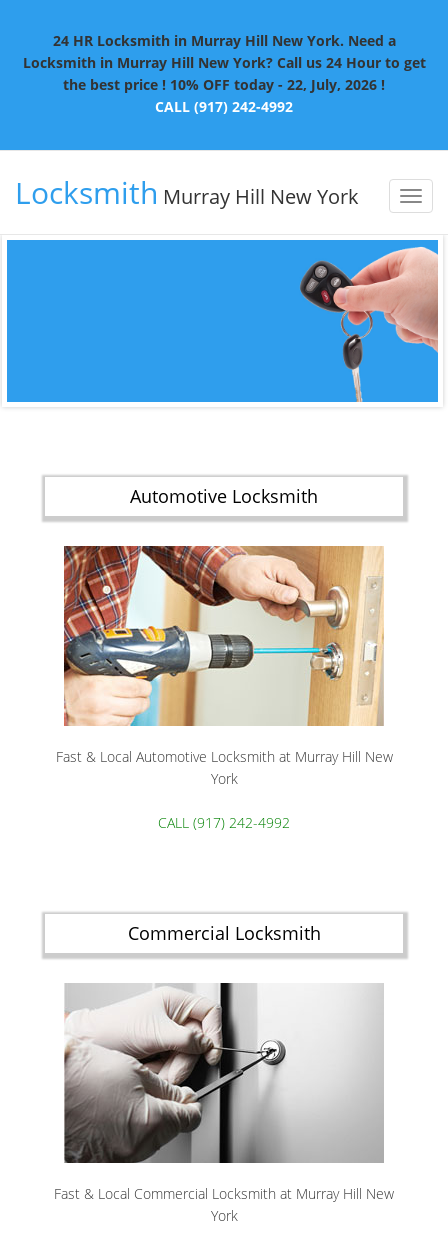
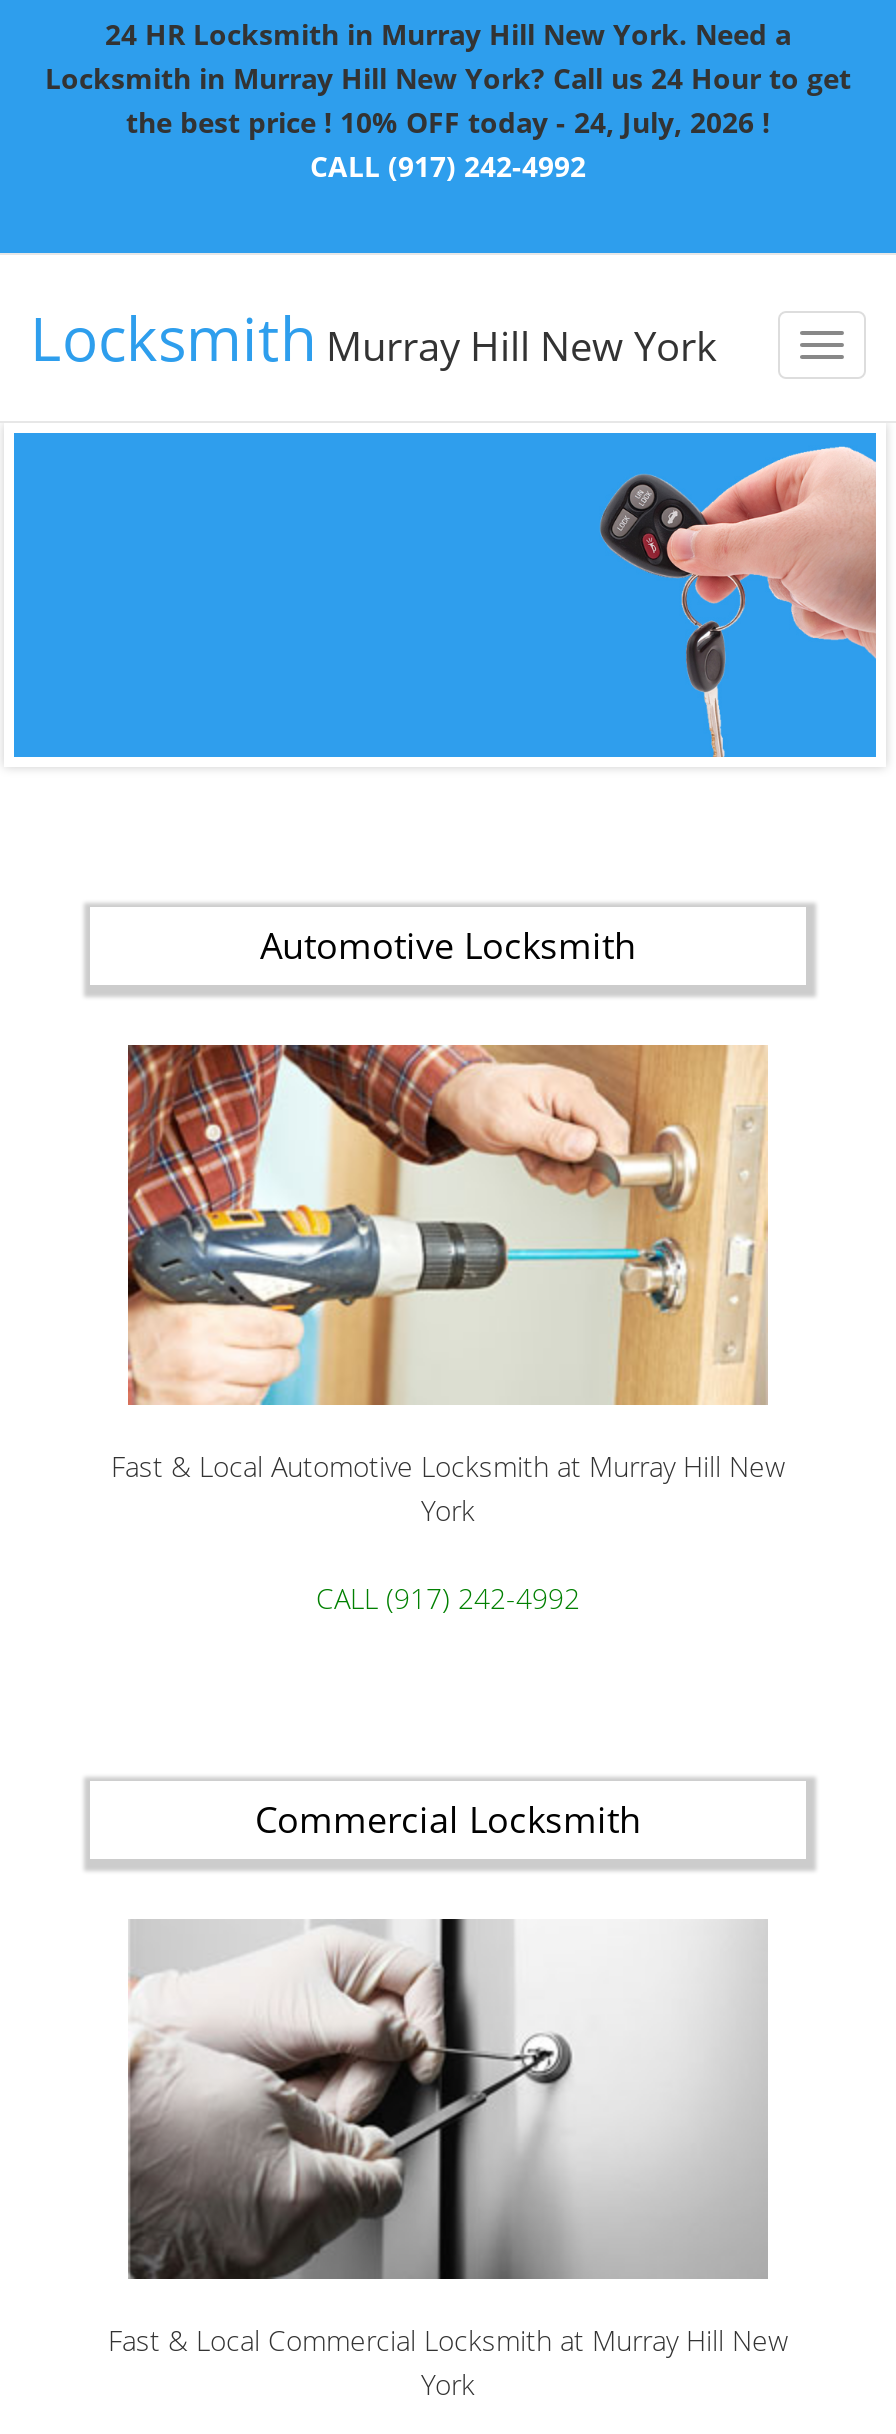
[63,75,385,94] the best price ! 10% OFF today - 22, July, 2026 ! -> [126,103,770,141] the best price ! 10% OFF today - 24, July, 2026 !

